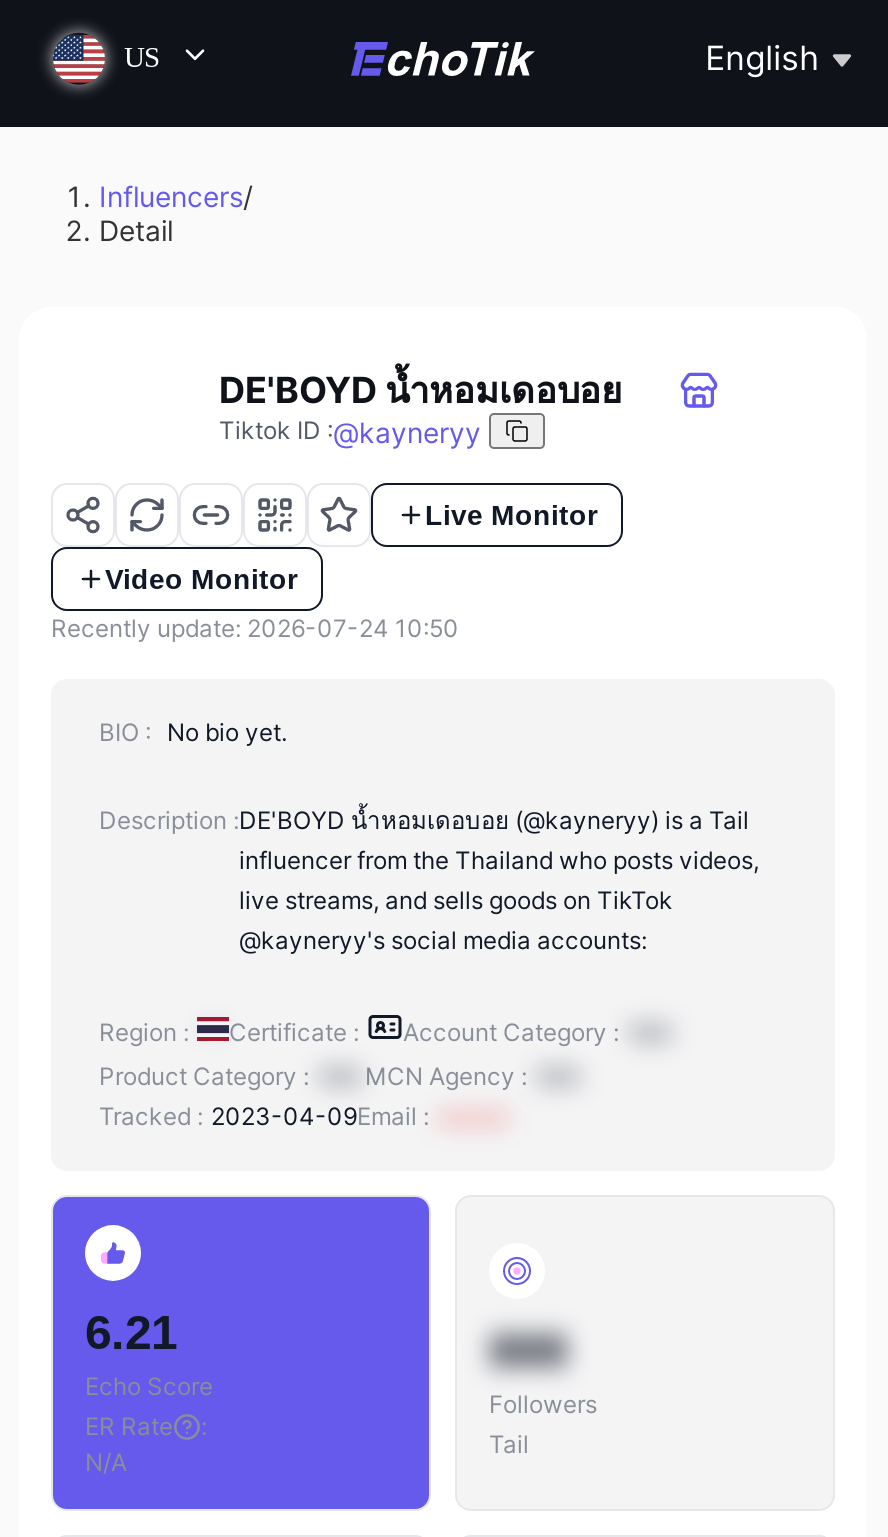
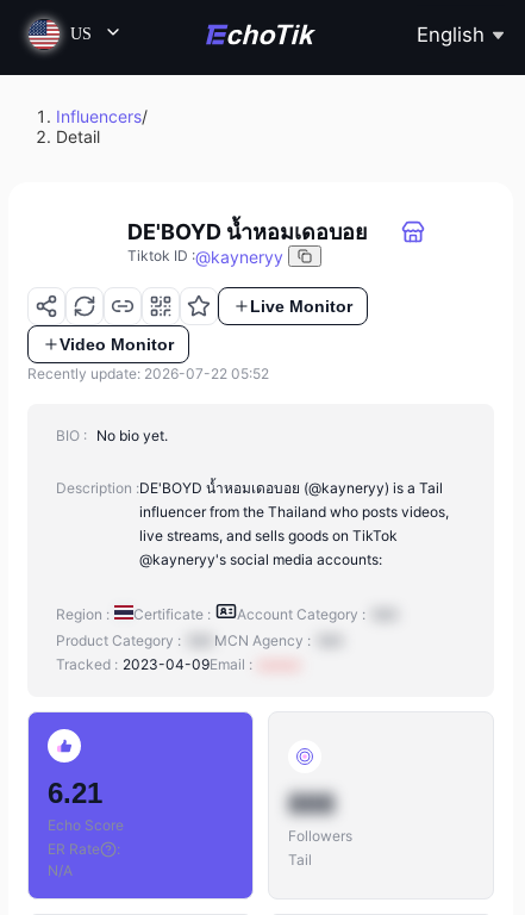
[51,614,459,644] Recently update: 2026-07-24 10:50 -> [27,365,269,383] Recently update: 2026-07-22 05:52

